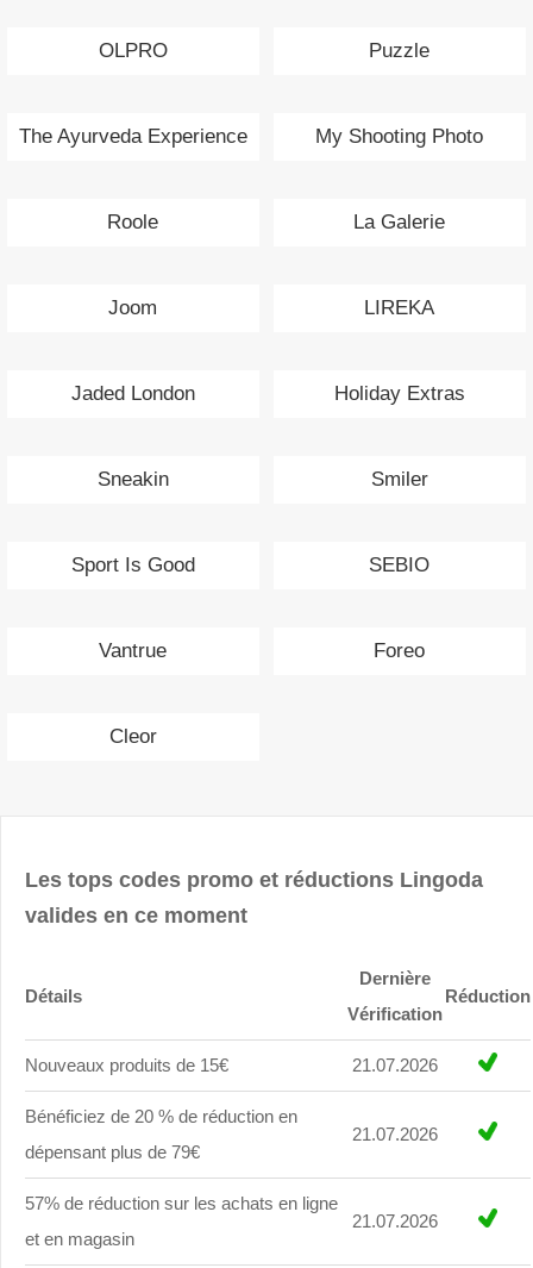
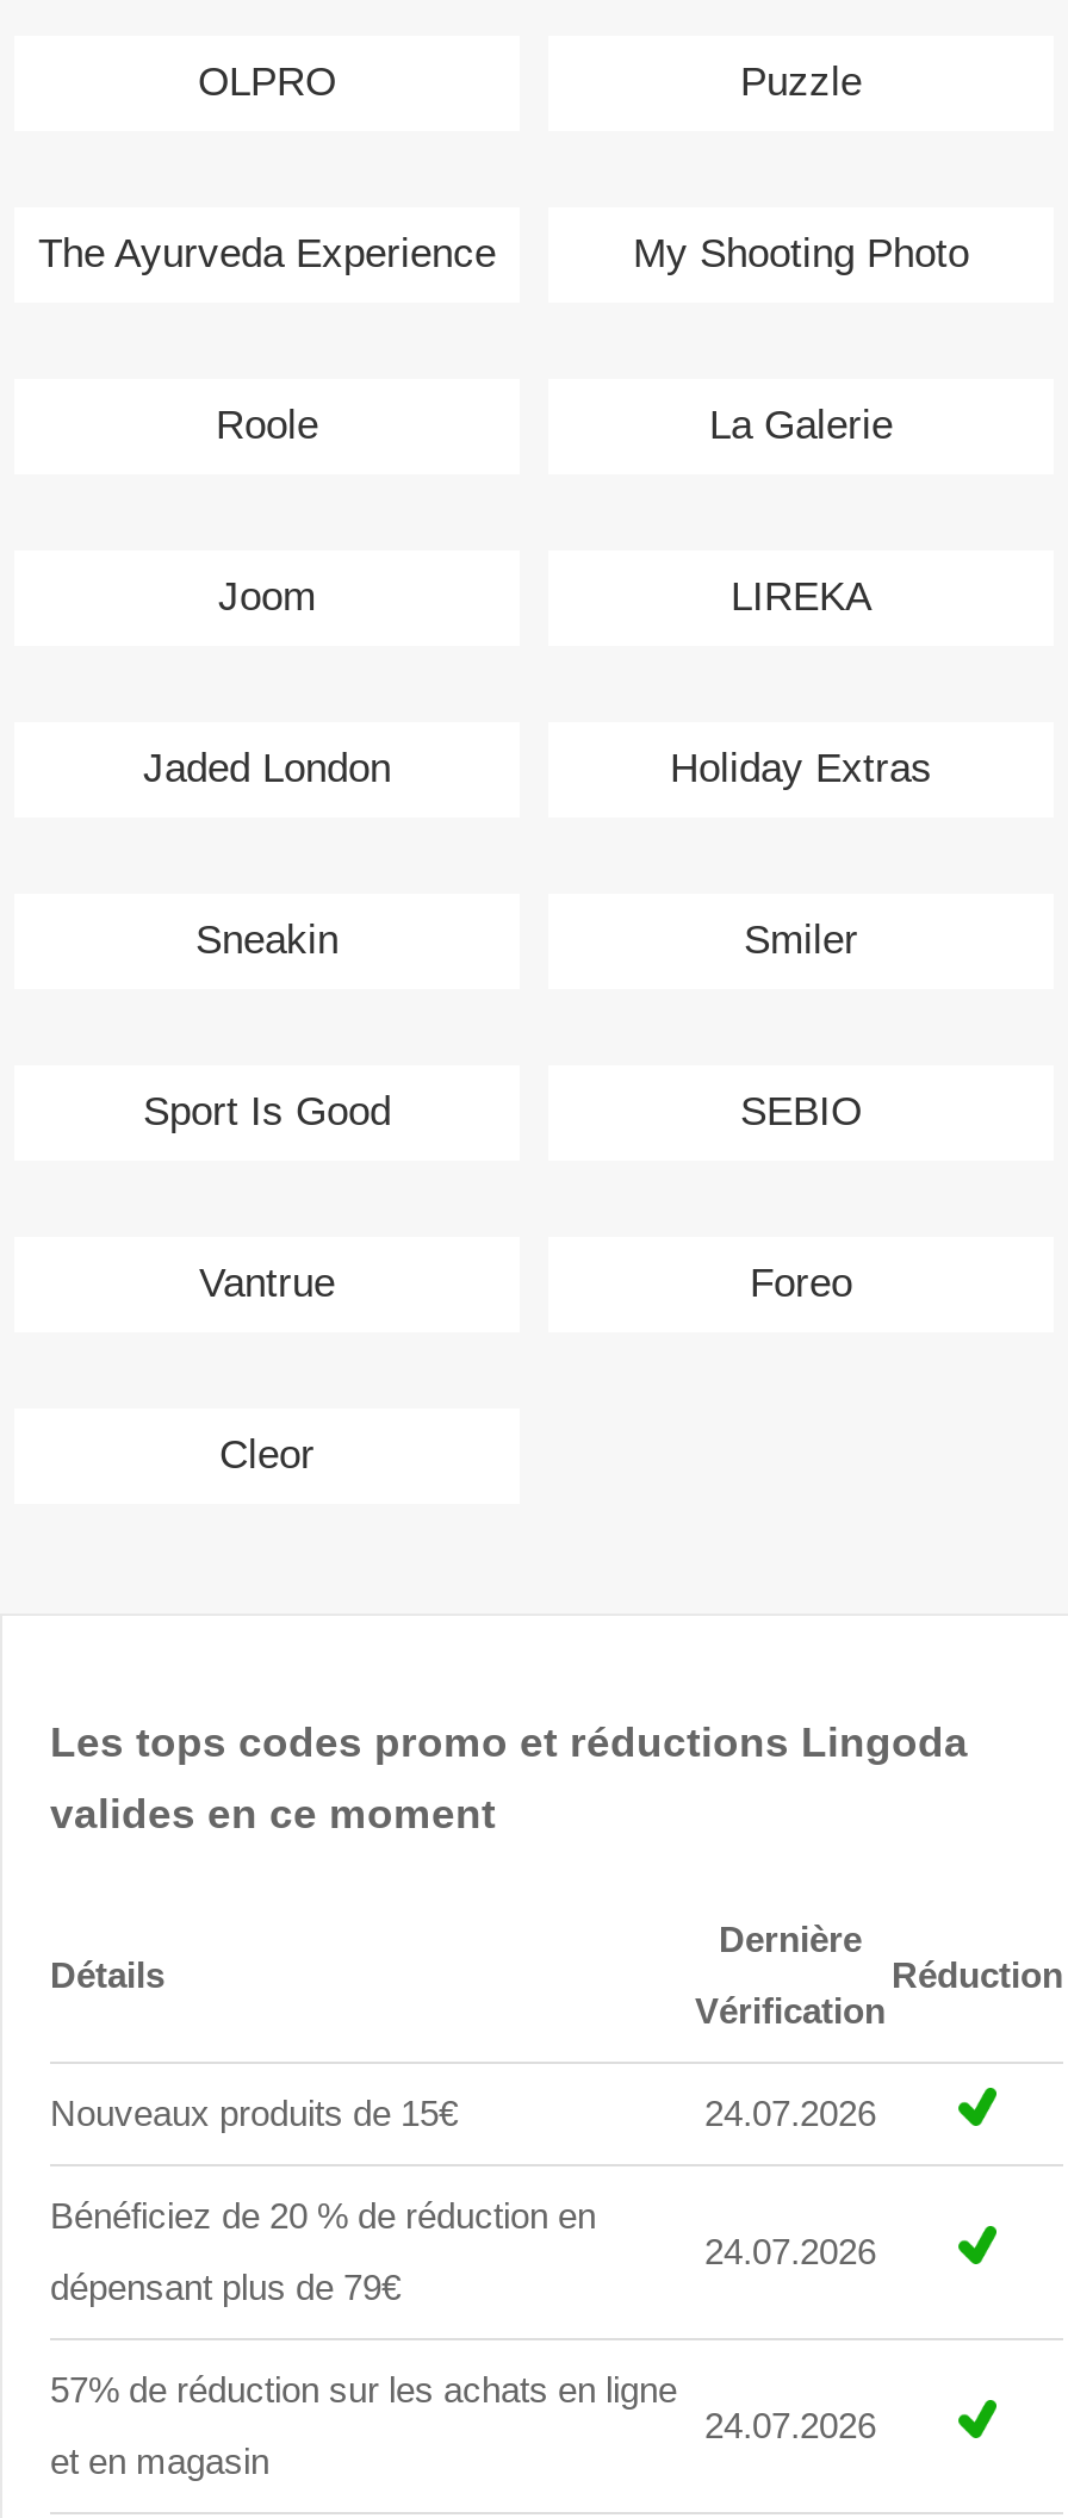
[352,1055,437,1075] 21.07.2026 -> [704,2093,876,2134] 24.07.2026
[352,1124,437,1145] 21.07.2026 -> [704,2232,876,2272] 24.07.2026
[352,1211,437,1231] 21.07.2026 -> [704,2406,876,2446] 24.07.2026

